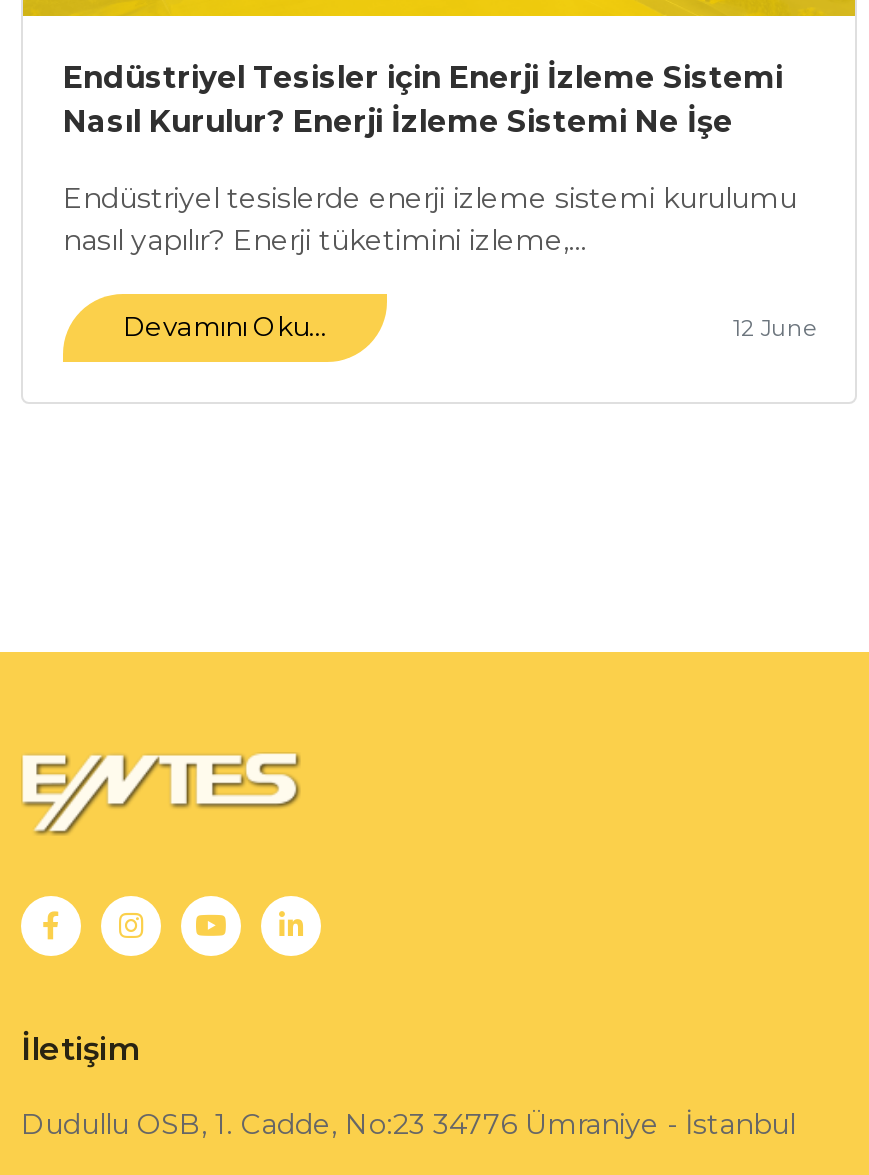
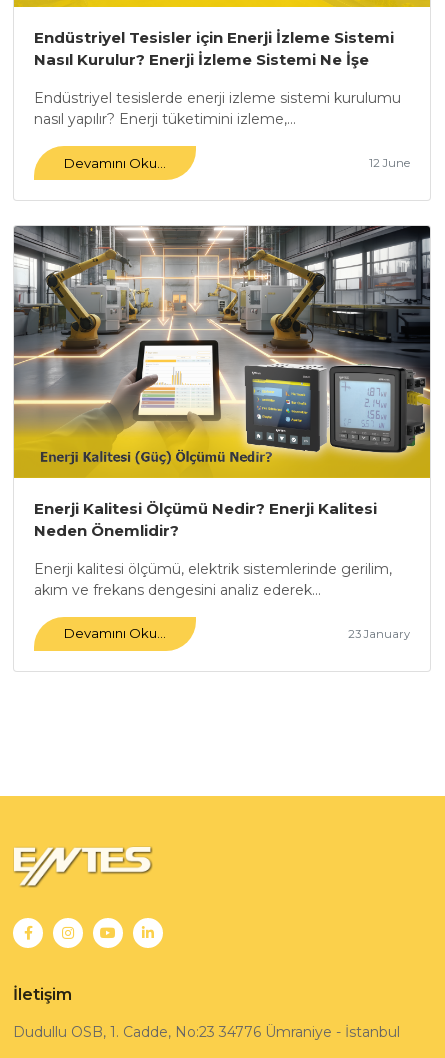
none -> [13,225,431,641] [image] | Enerji Kalitesi Ölçümü Nedir? Enerji Kalitesi | Neden Önemlidir? | Enerji kalitesi ölçümü, elektrik sistemlerinde gerilim, | akım ve frekans dengesini analiz ederek... | Devamını Oku... | 23 January

